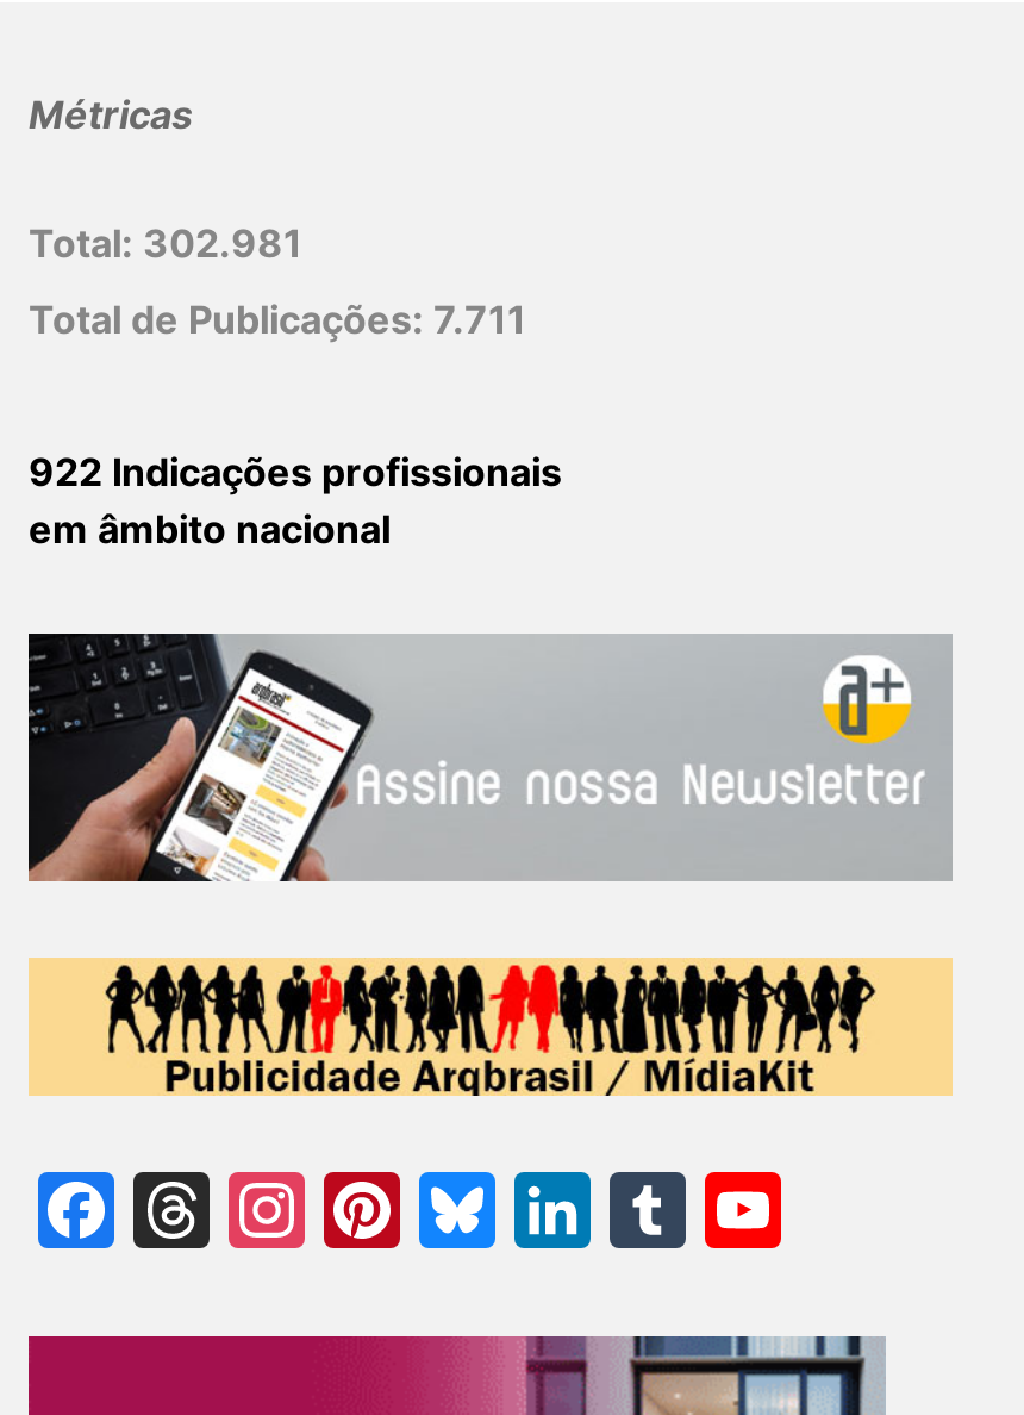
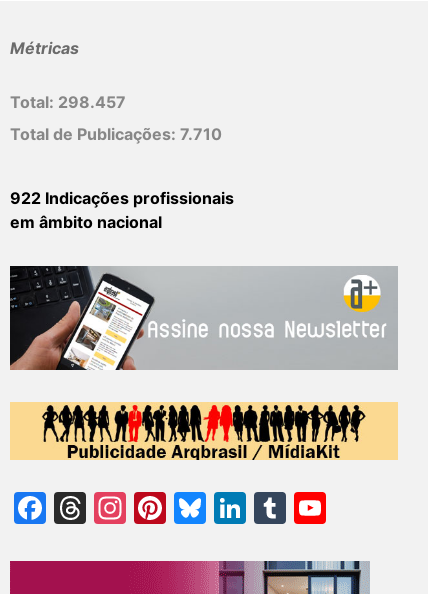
[29,220,302,268] Total: 302.981 -> [10,92,126,112] Total: 298.457
[29,296,526,344] Total de Publicações: 7.711 -> [10,124,222,144] Total de Publicações: 7.710

